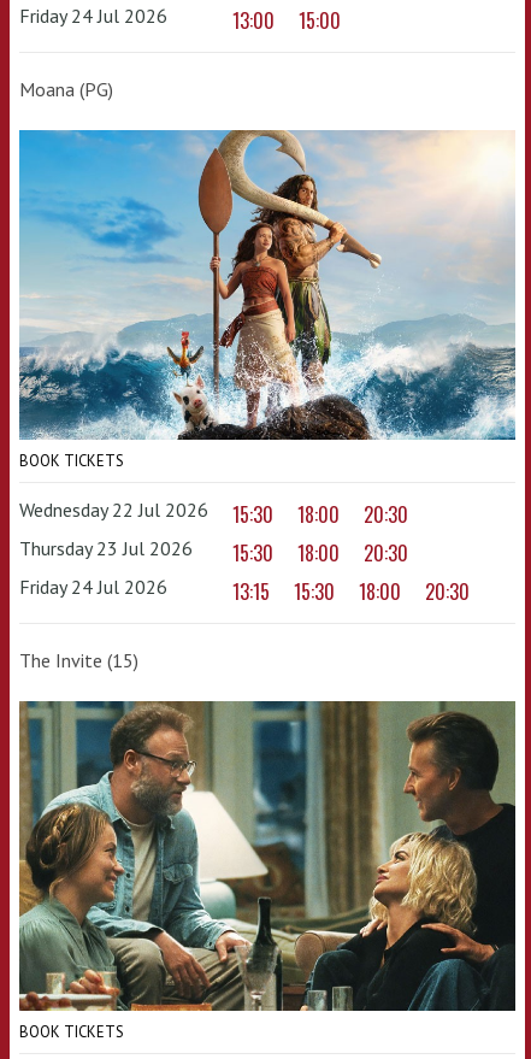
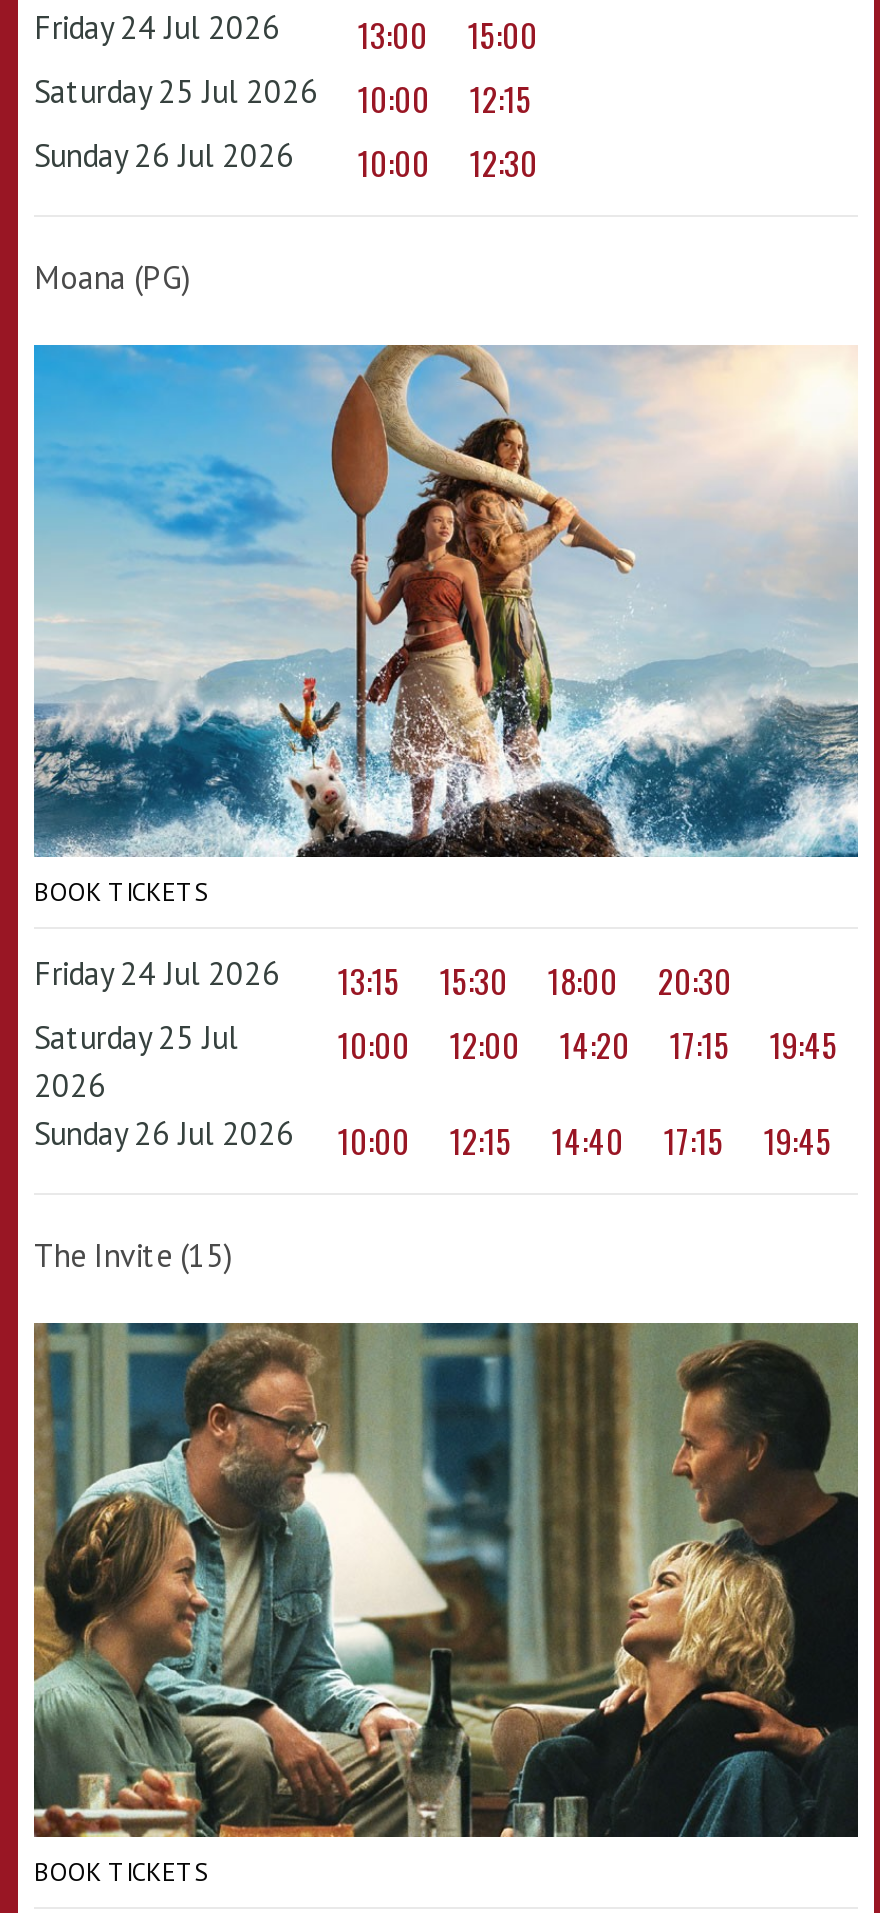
none -> [34,70,538,186] Saturday 25 Jul 2026 | 10:00 | 12:15 | Sunday 26 Jul 2026 | 10:00 | 12:30
[19,497,408,567] Wednesday 22 Jul 2026 | 15:30 | 18:00 | 20:30 | Thursday 23 Jul 2026 | 15:30 | 18:00 | 20:30 -> none
none -> [34,1018,238,1106] Saturday 25 Jul | 2026
none -> [34,1022,838,1166] 10:00 | 12:00 | 14:20 | 17:15 | 19:45 | Sunday 26 Jul 2026 | 10:00 | 12:15 | 14:40 | 17:15 | 19:45

